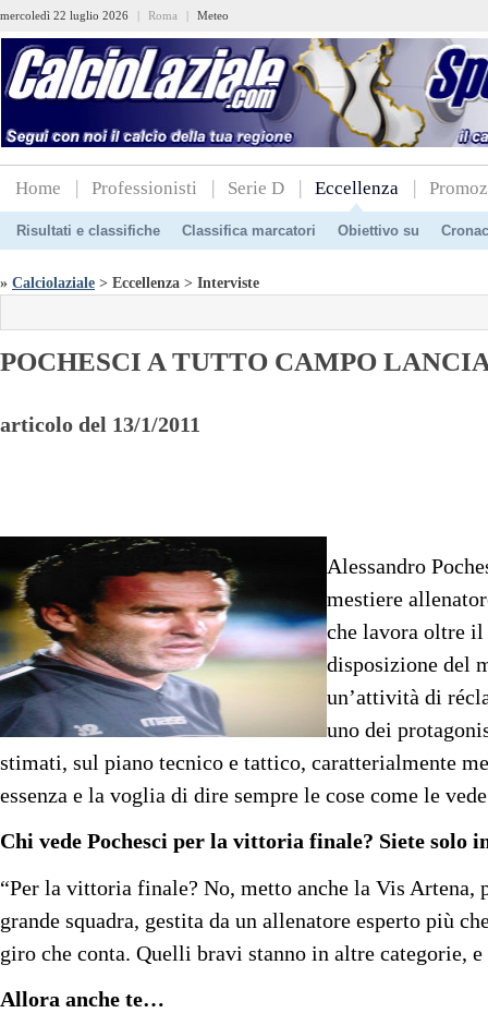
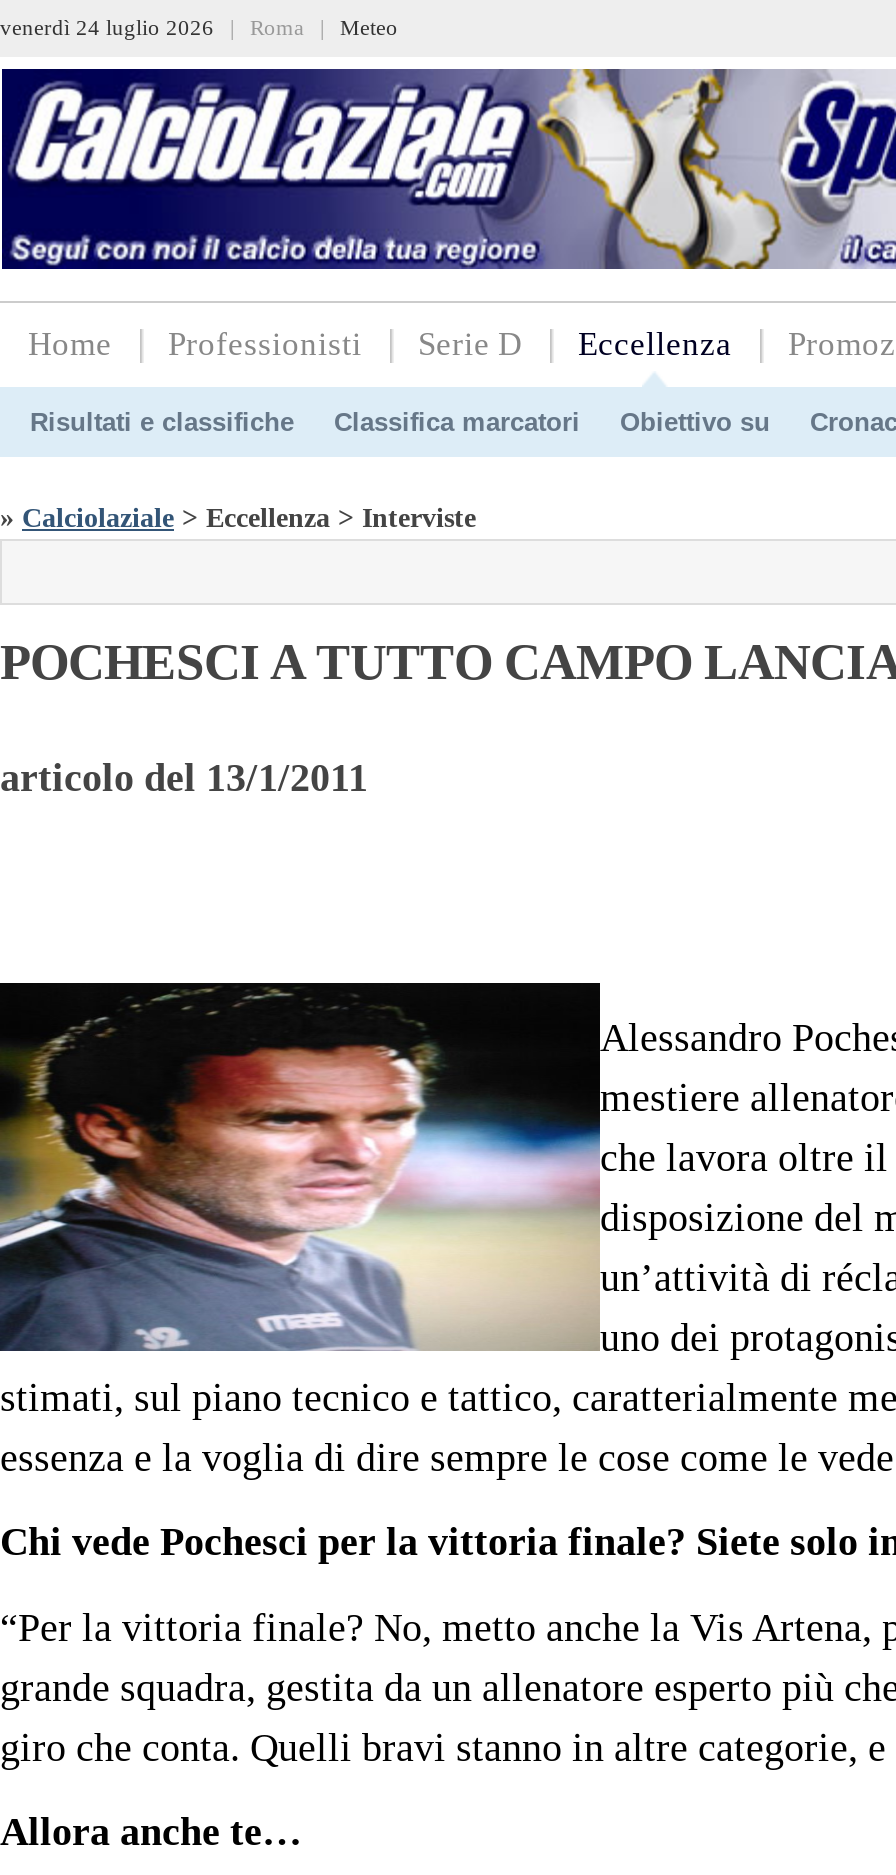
[0,9,132,22] mercoledì 22 luglio 2026 -> [0,15,220,39] venerdì 24 luglio 2026

